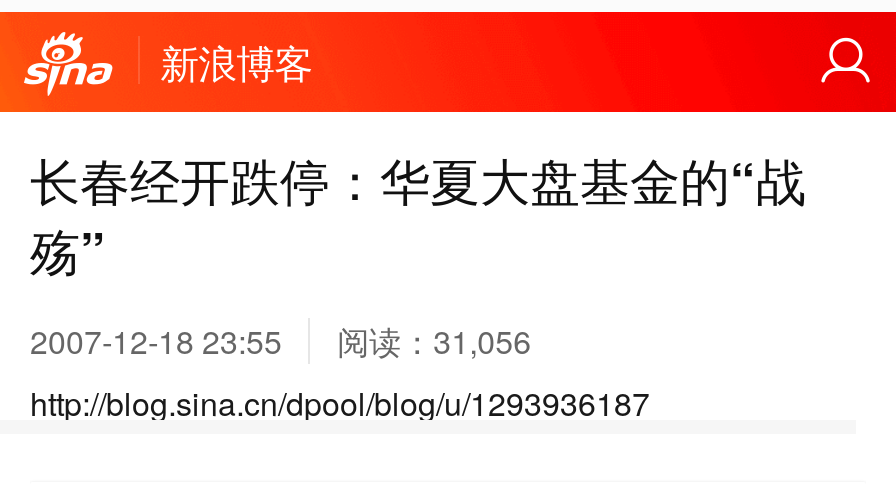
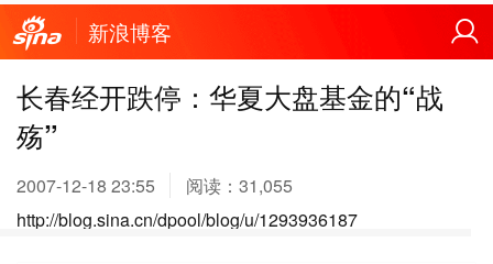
[30,318,531,364] 2007-12-18 23:55 阅读：31,056 -> [17,173,292,198] 2007-12-18 23:55 阅读：31,055

